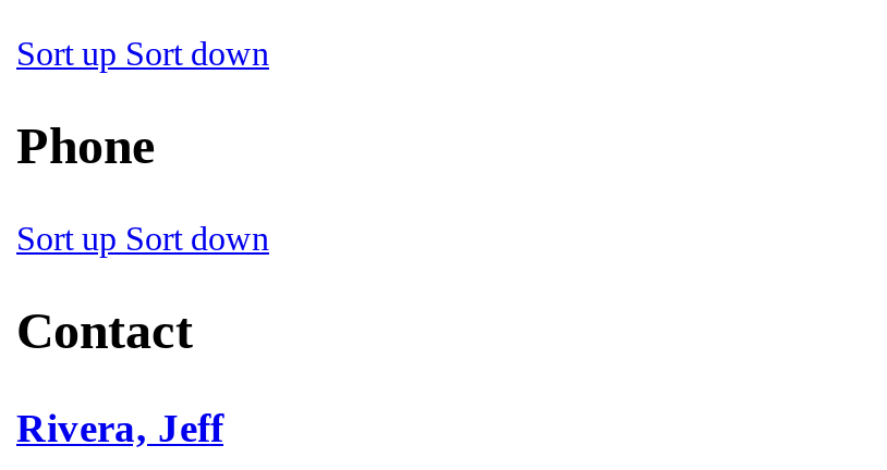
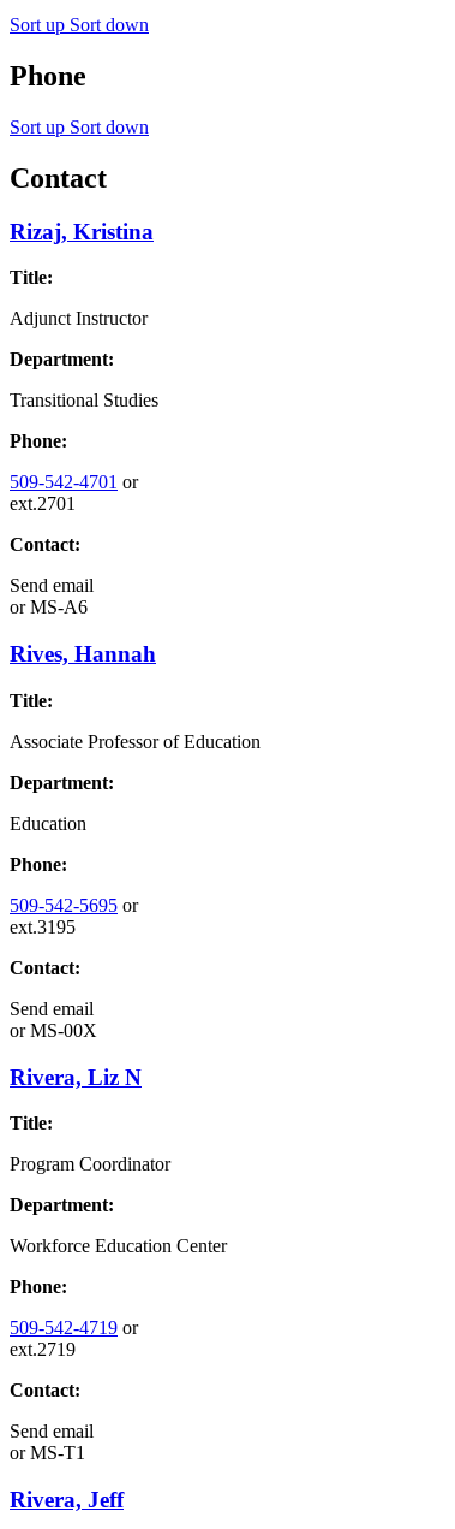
none -> [10,219,261,1463] Rizaj, Kristina | Title: | Adjunct Instructor | Department: | Transitional Studies | Phone: | 509-542-4701 or | ext.2701 | Contact: | Send email | or MS-A6 | Rives, Hannah | Title: | Associate Professor of Education | Department: | Education | Phone: | 509-542-5695 or | ext.3195 | Contact: | Send email | or MS-00X | Rivera, Liz N | Title: | Program Coordinator | Department: | Workforce Education Center | Phone: | 509-542-4719 or | ext.2719 | Contact: | Send email | or MS-T1

